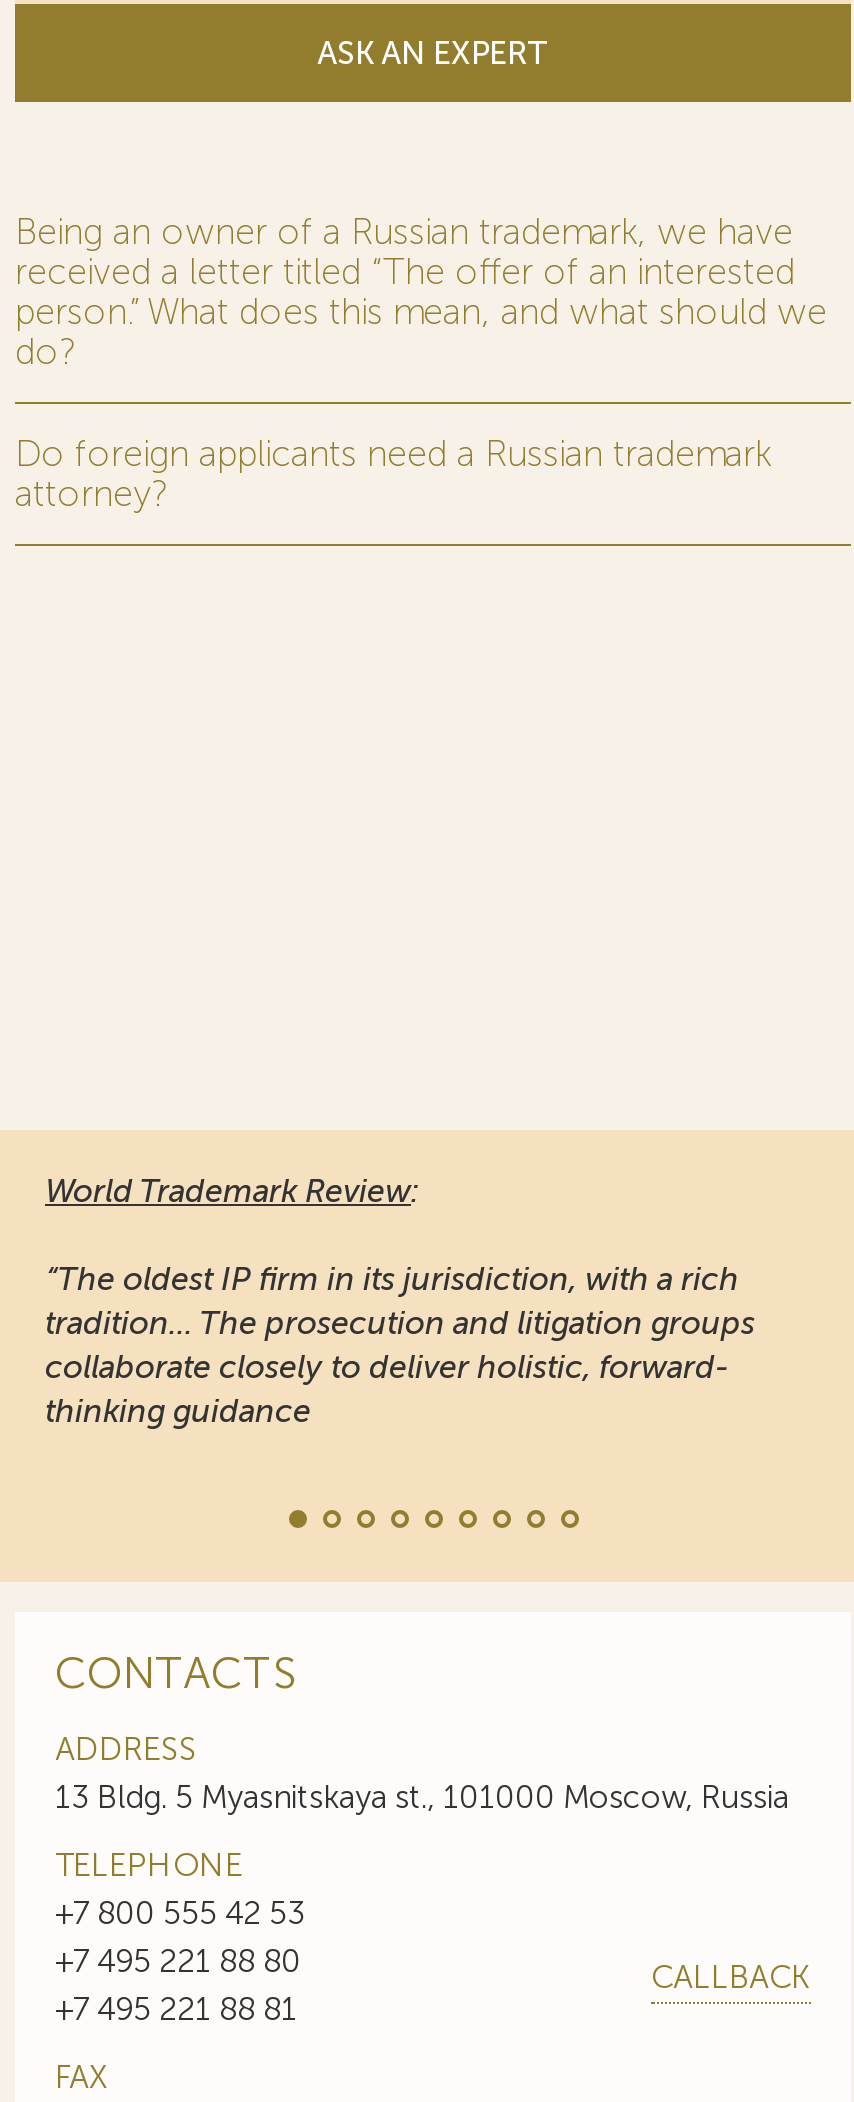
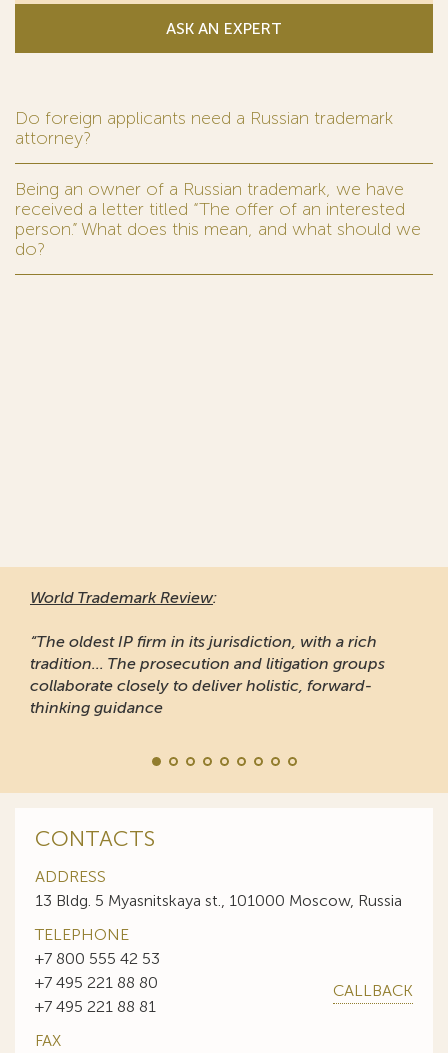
moved [15,210,827,374] -> [15,178,421,260]: Being an owner of a Russian trademark, we have | received a letter titled “The offer of an interested | person.” What does this mean, and what should we | do?
moved [15,432,771,516] -> [15,107,393,149]: Do foreign applicants need a Russian trademark | attorney?

